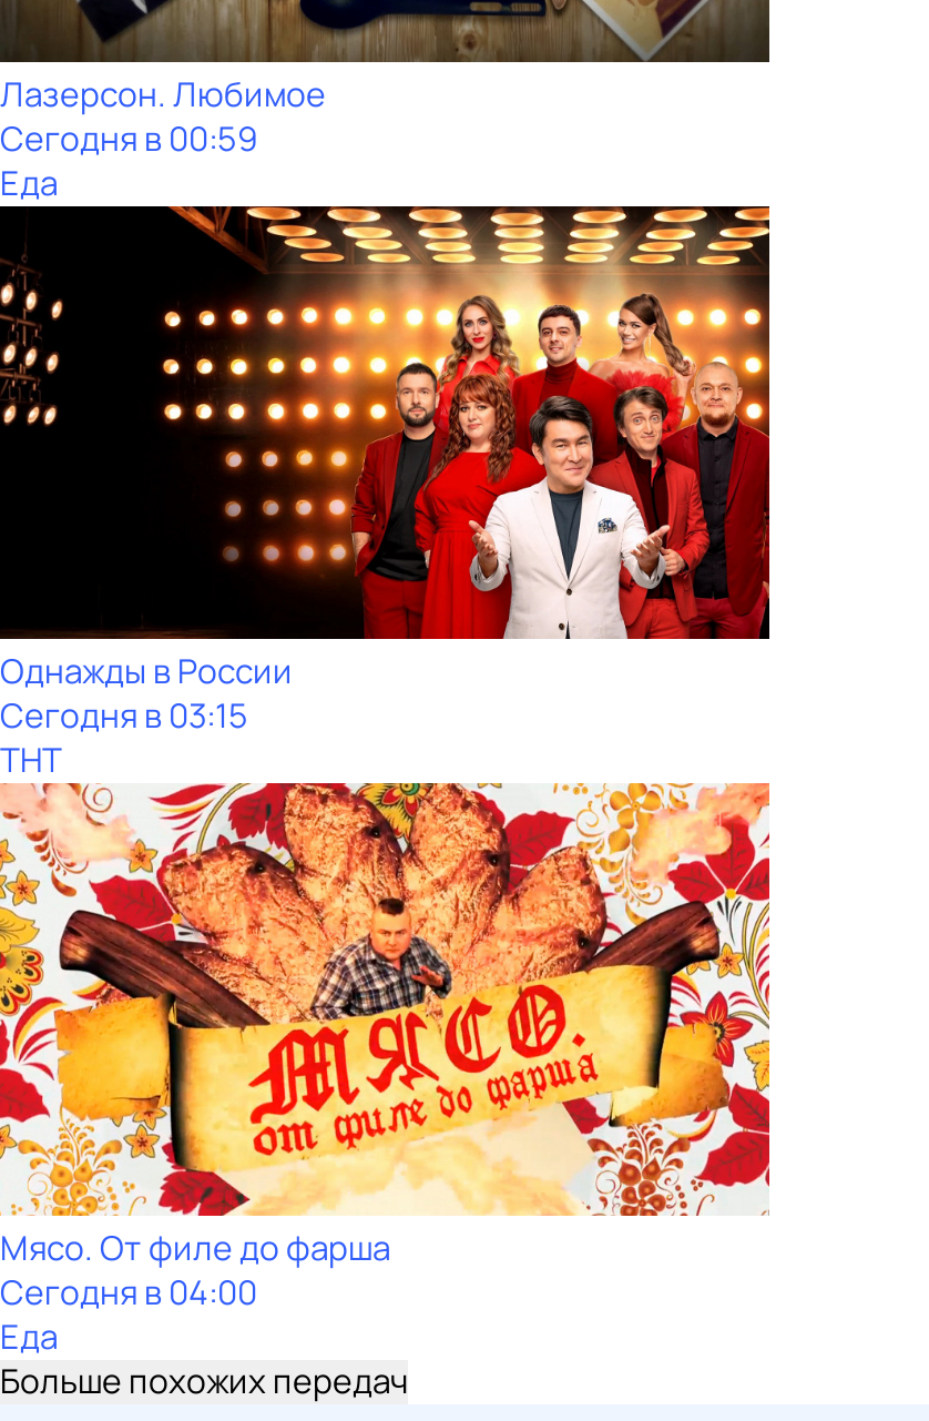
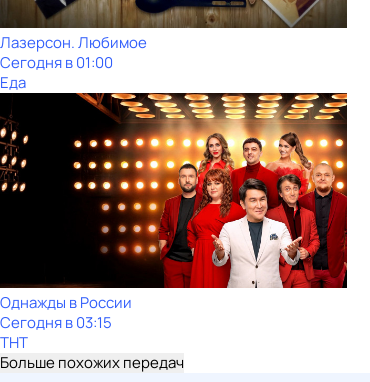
[0,115,257,162] Сегодня в 00:59 -> [0,52,113,73] Сегодня в 01:00
[0,781,772,1360] [image] | Мясо. От филе до фарша | Сегодня в 04:00 | Еда -> none

